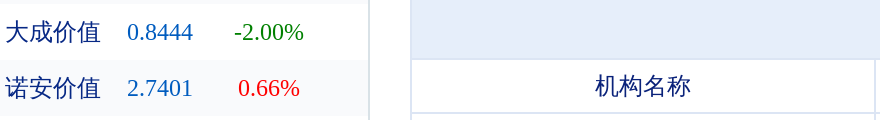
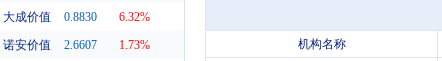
[127,18,193,46] 0.8444 -> [63,10,96,24] 0.8830
[234,18,304,46] -2.00% -> [119,10,150,24] 6.32%
[127,74,193,102] 2.7401 -> [63,38,96,52] 2.6607
[238,74,300,102] 0.66% -> [119,38,150,52] 1.73%

